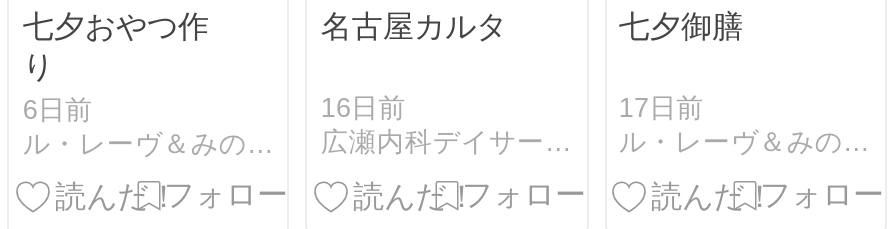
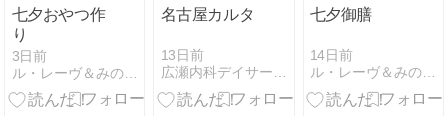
[23,95,92,125] 6日前 -> [12,49,47,64] 3日前
[321,93,405,123] 16日前 -> [161,48,203,63] 13日前
[619,93,704,123] 17日前 -> [310,48,352,63] 14日前

